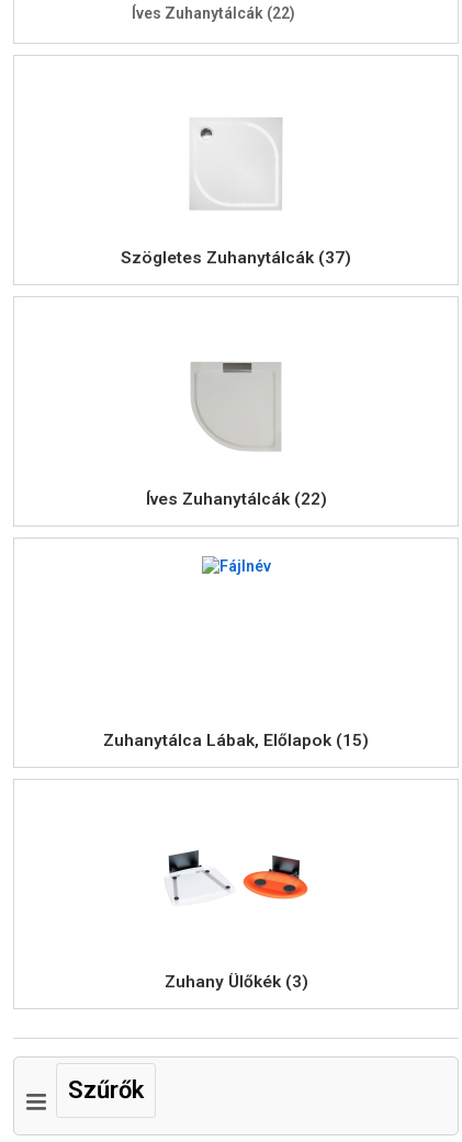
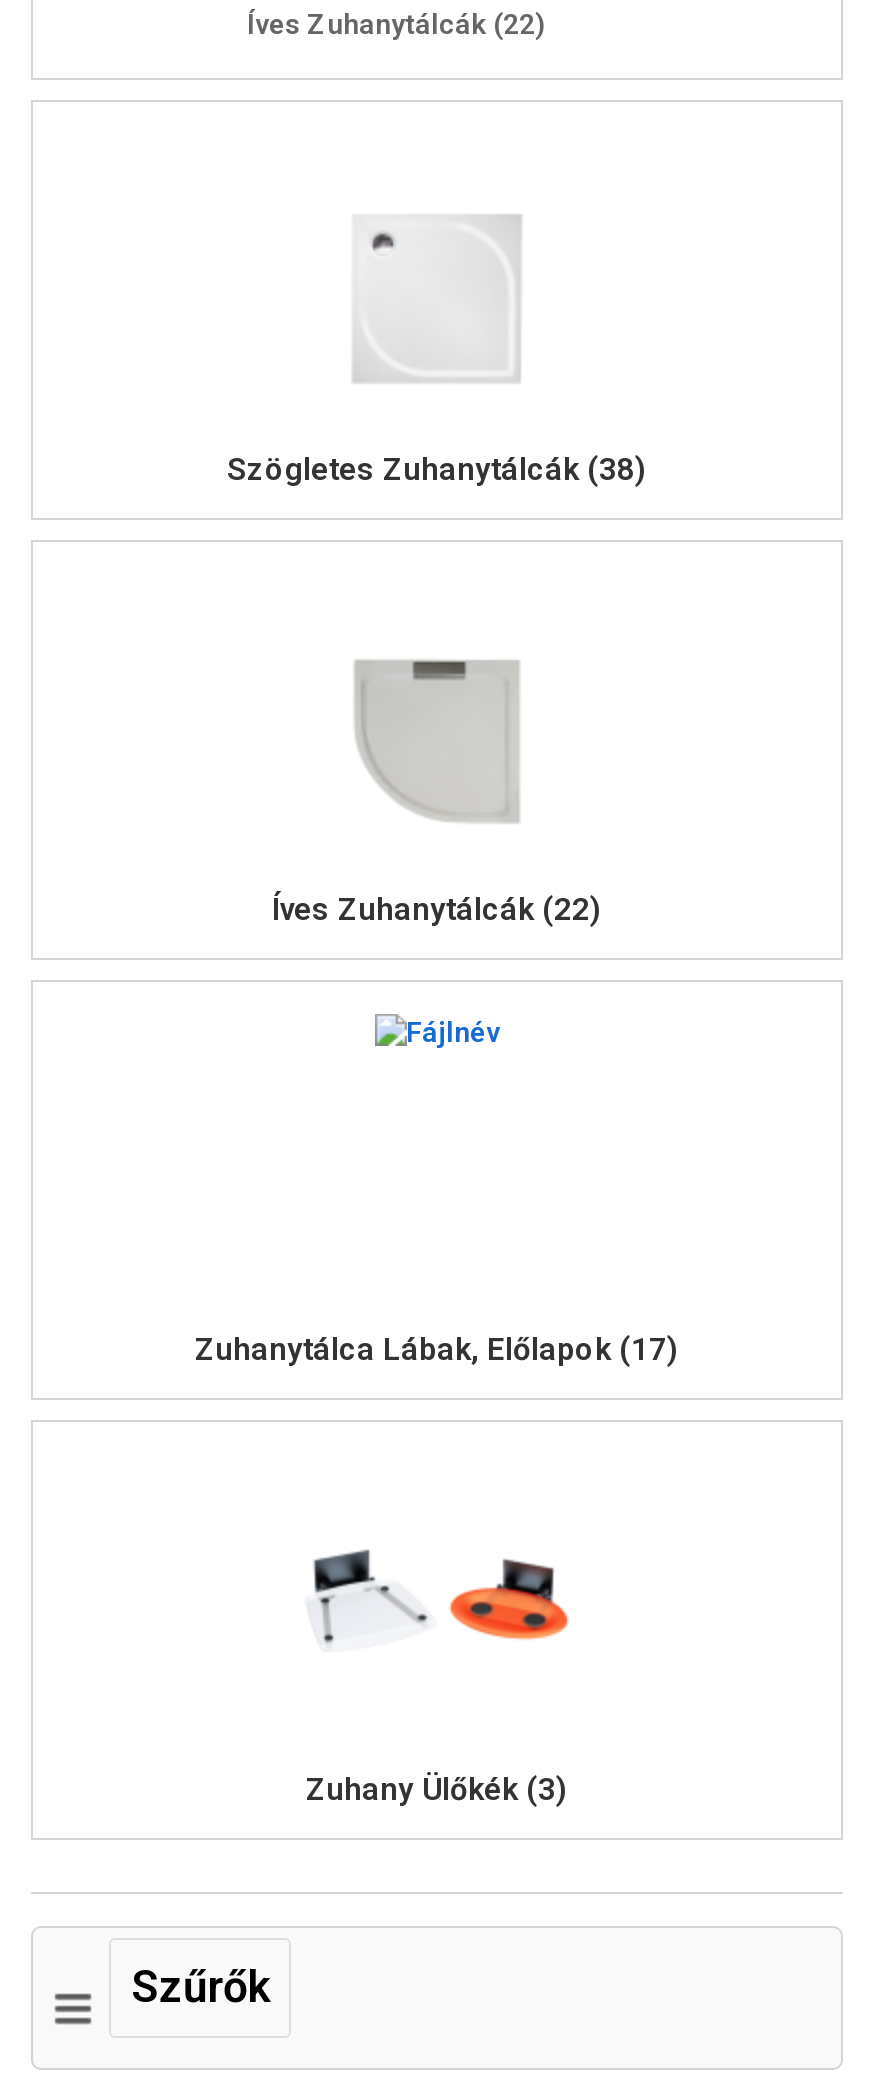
[121,248,351,268] Szögletes Zuhanytálcák (37) -> [227,452,647,488] Szögletes Zuhanytálcák (38)
[103,731,369,750] Zuhanytálca Lábak, Előlapok (15) -> [195,1332,679,1368] Zuhanytálca Lábak, Előlapok (17)

